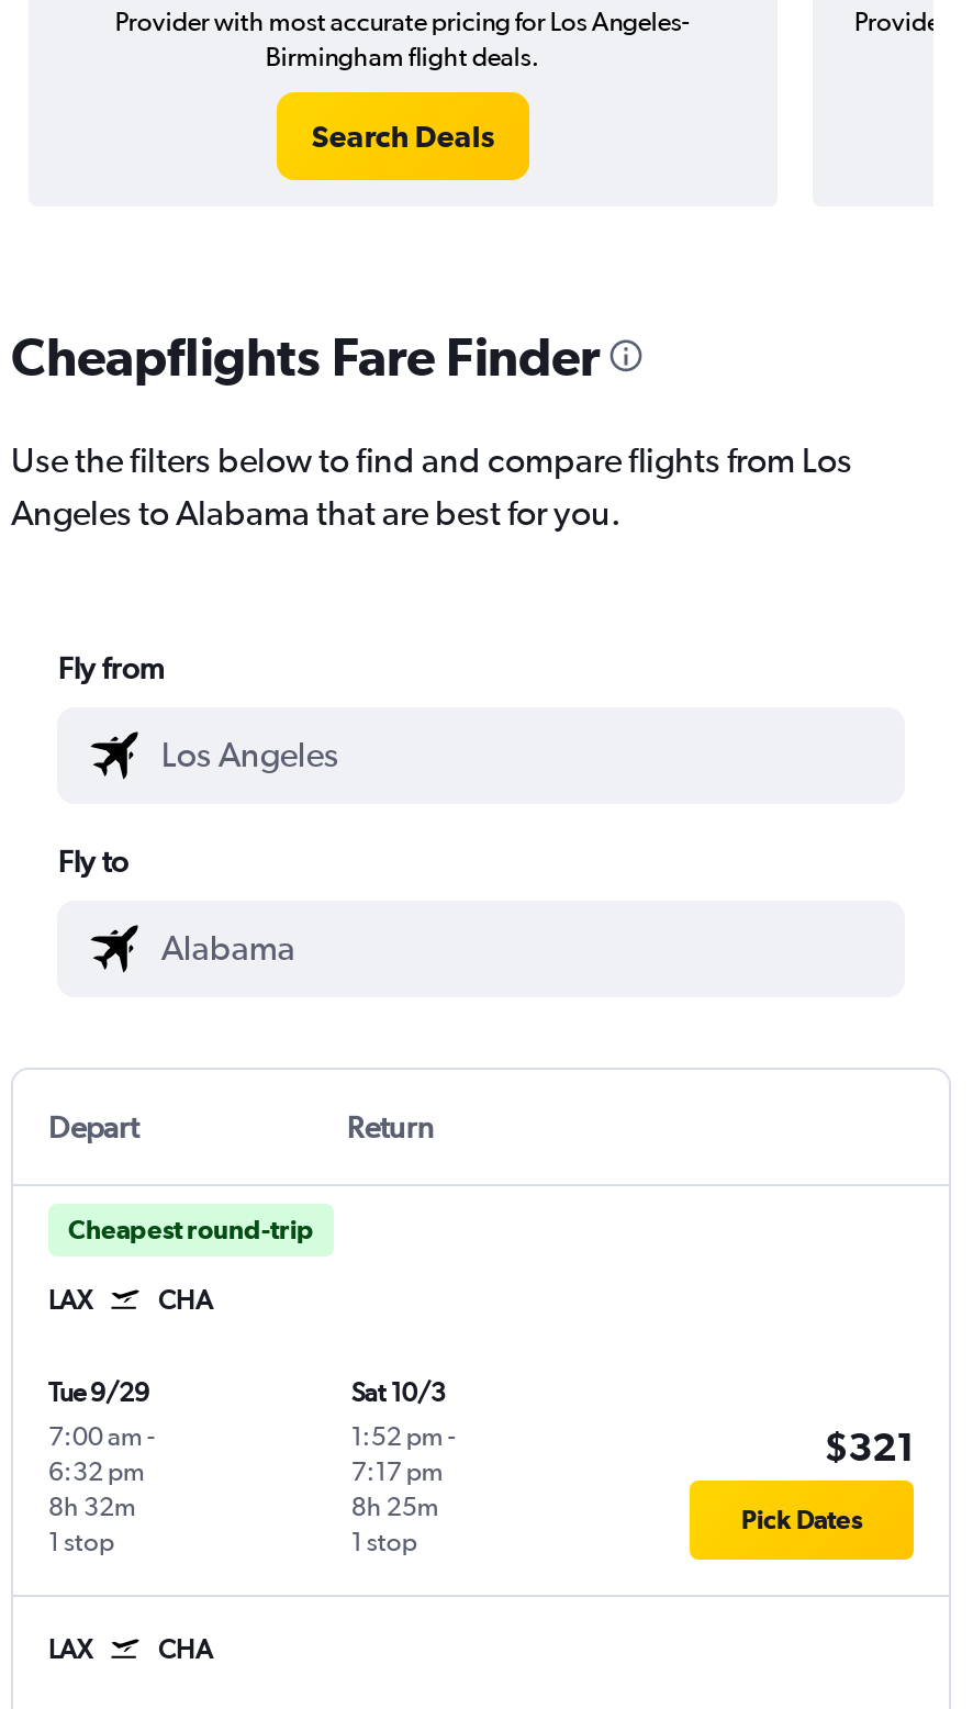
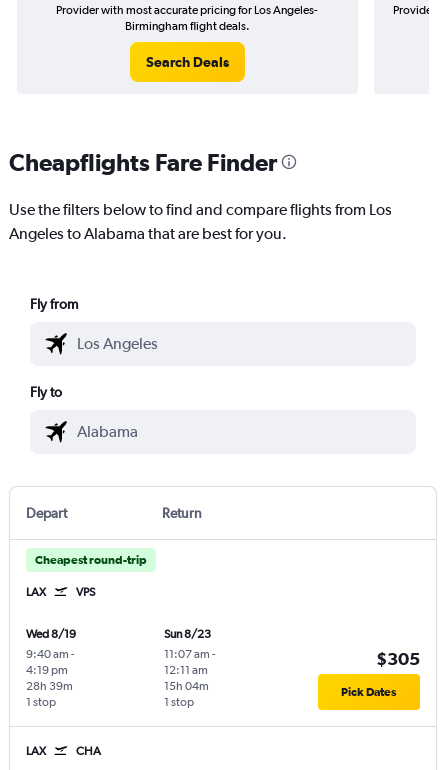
[158,1285,213,1315] CHA -> [76,585,95,599] VPS
[48,1377,156,1487] Tue 9/29 | 7:00 am - | 6:32 pm -> [26,627,76,677] Wed 8/19 | 9:40 am - | 4:19 pm
[351,1377,457,1487] Sat 10/3 | 1:52 pm - | 7:17 pm -> [164,627,216,677] Sun 8/23 | 11:07 am - | 12:11 am
[824,1423,914,1467] $321 -> [376,648,420,668] $305
[48,1492,136,1522] 8h 32m -> [26,679,73,693] 28h 39m
[351,1492,439,1522] 8h 25m -> [164,679,209,693] 15h 04m

